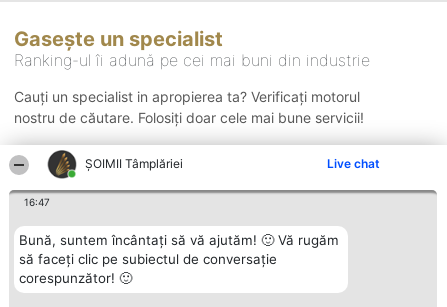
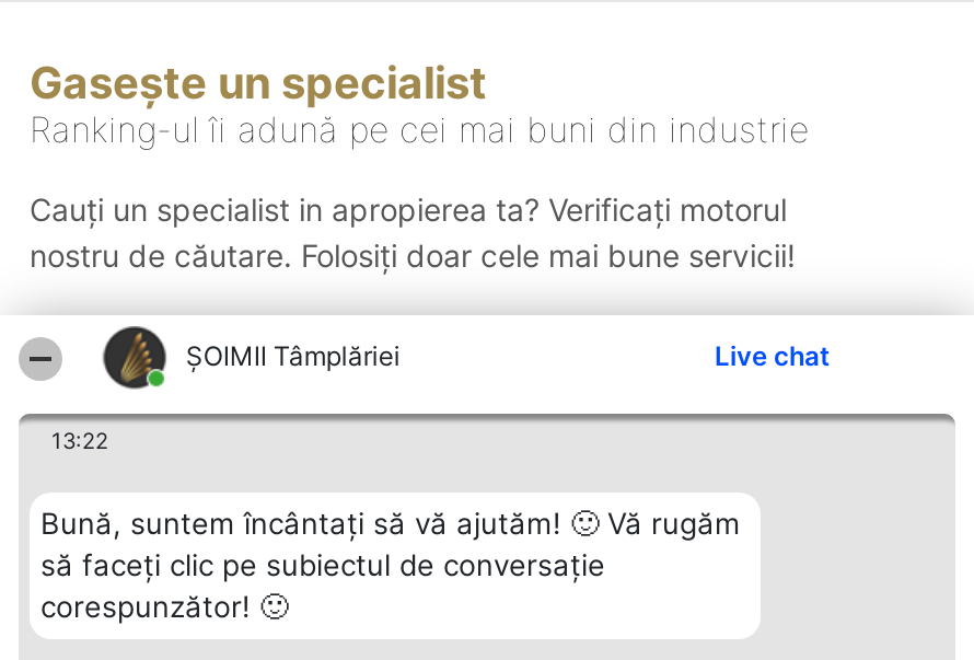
[24,196,50,208] 16:47 -> [51,427,108,453] 13:22

